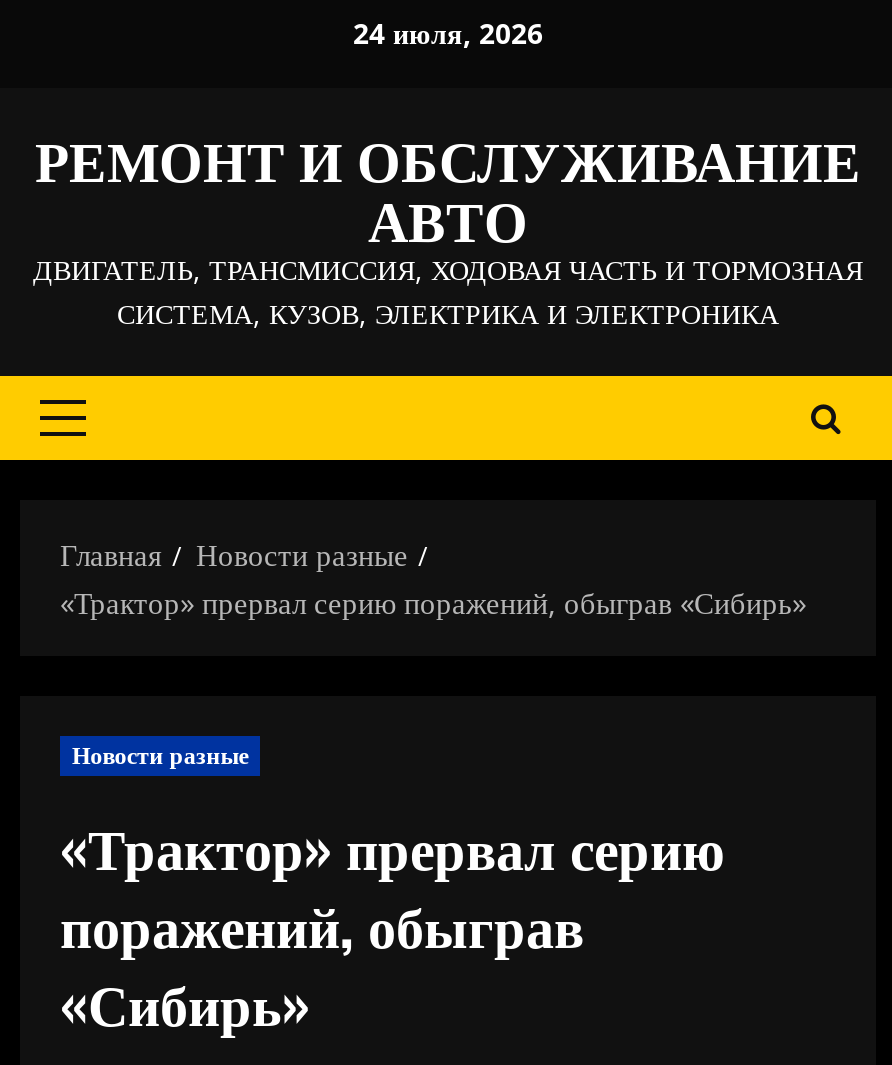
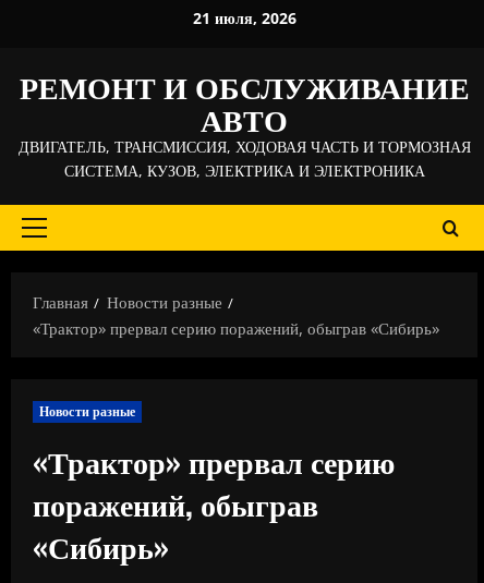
[353,14,543,52] 24 июля, 2026 -> [192,8,296,28] 21 июля, 2026

